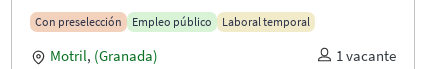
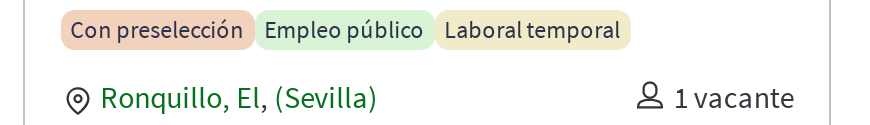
[50,46,158,65] Motril, (Granada) -> [100,79,378,117] Ronquillo, El, (Sevilla)

